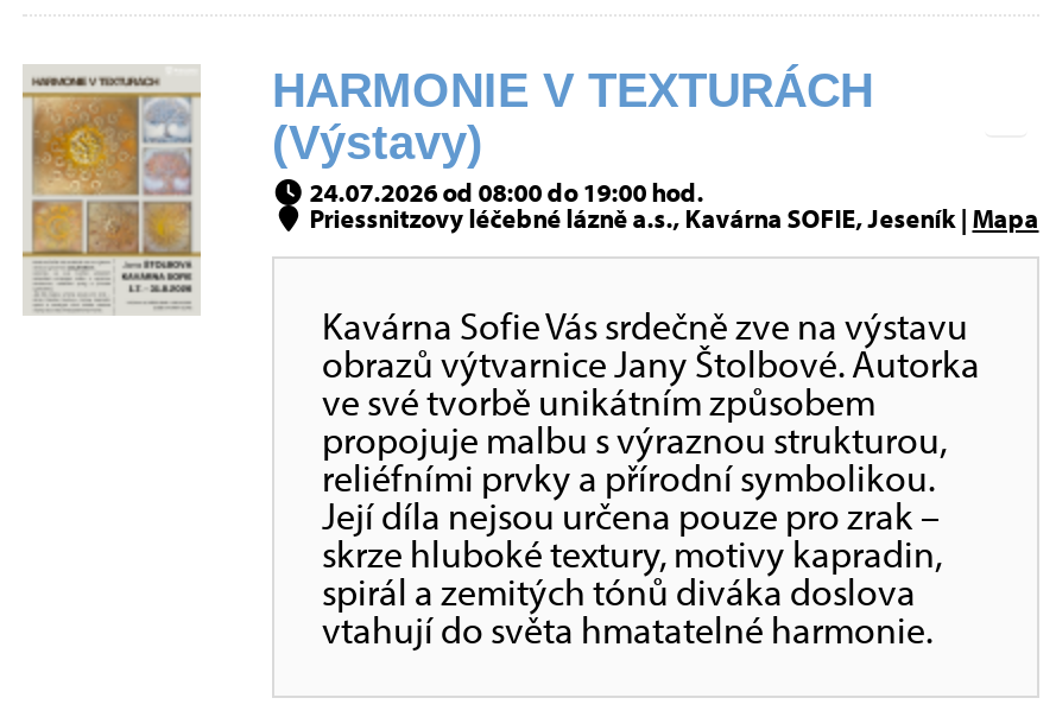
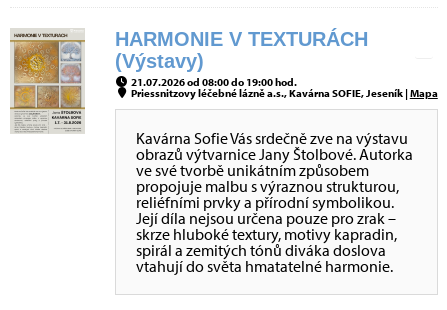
[305,176,704,209] 24.07.2026 od 08:00 do 19:00 hod. -> [129,75,297,89] 21.07.2026 od 08:00 do 19:00 hod.

